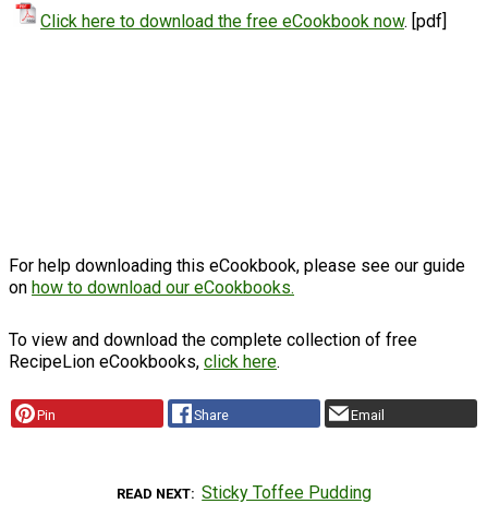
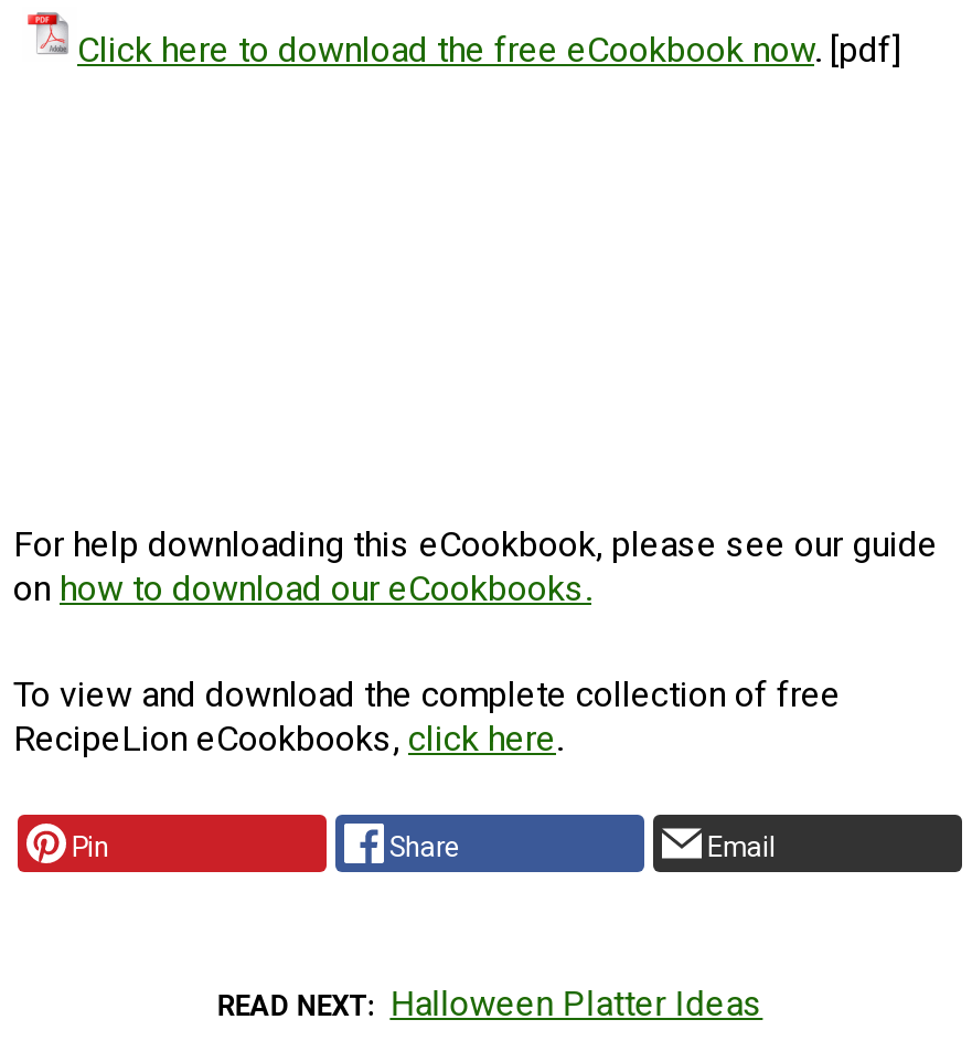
[202,482,372,502] Sticky Toffee Pudding -> [390,981,763,1023] Halloween Platter Ideas

